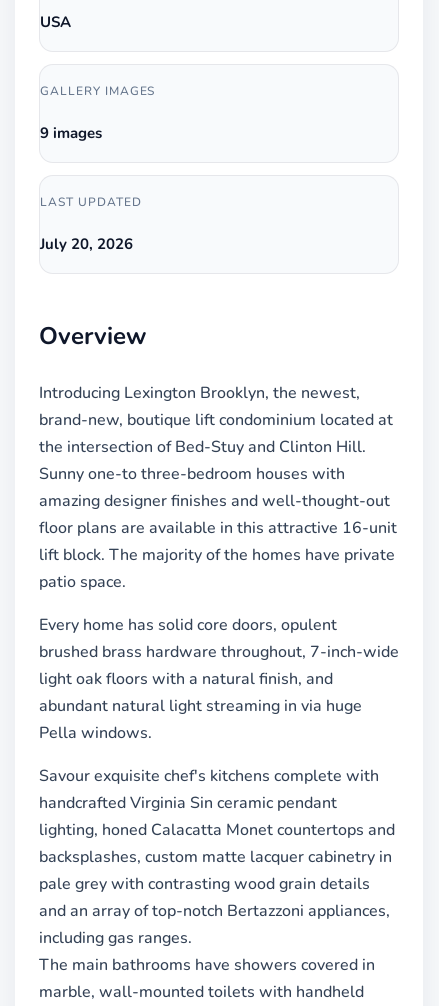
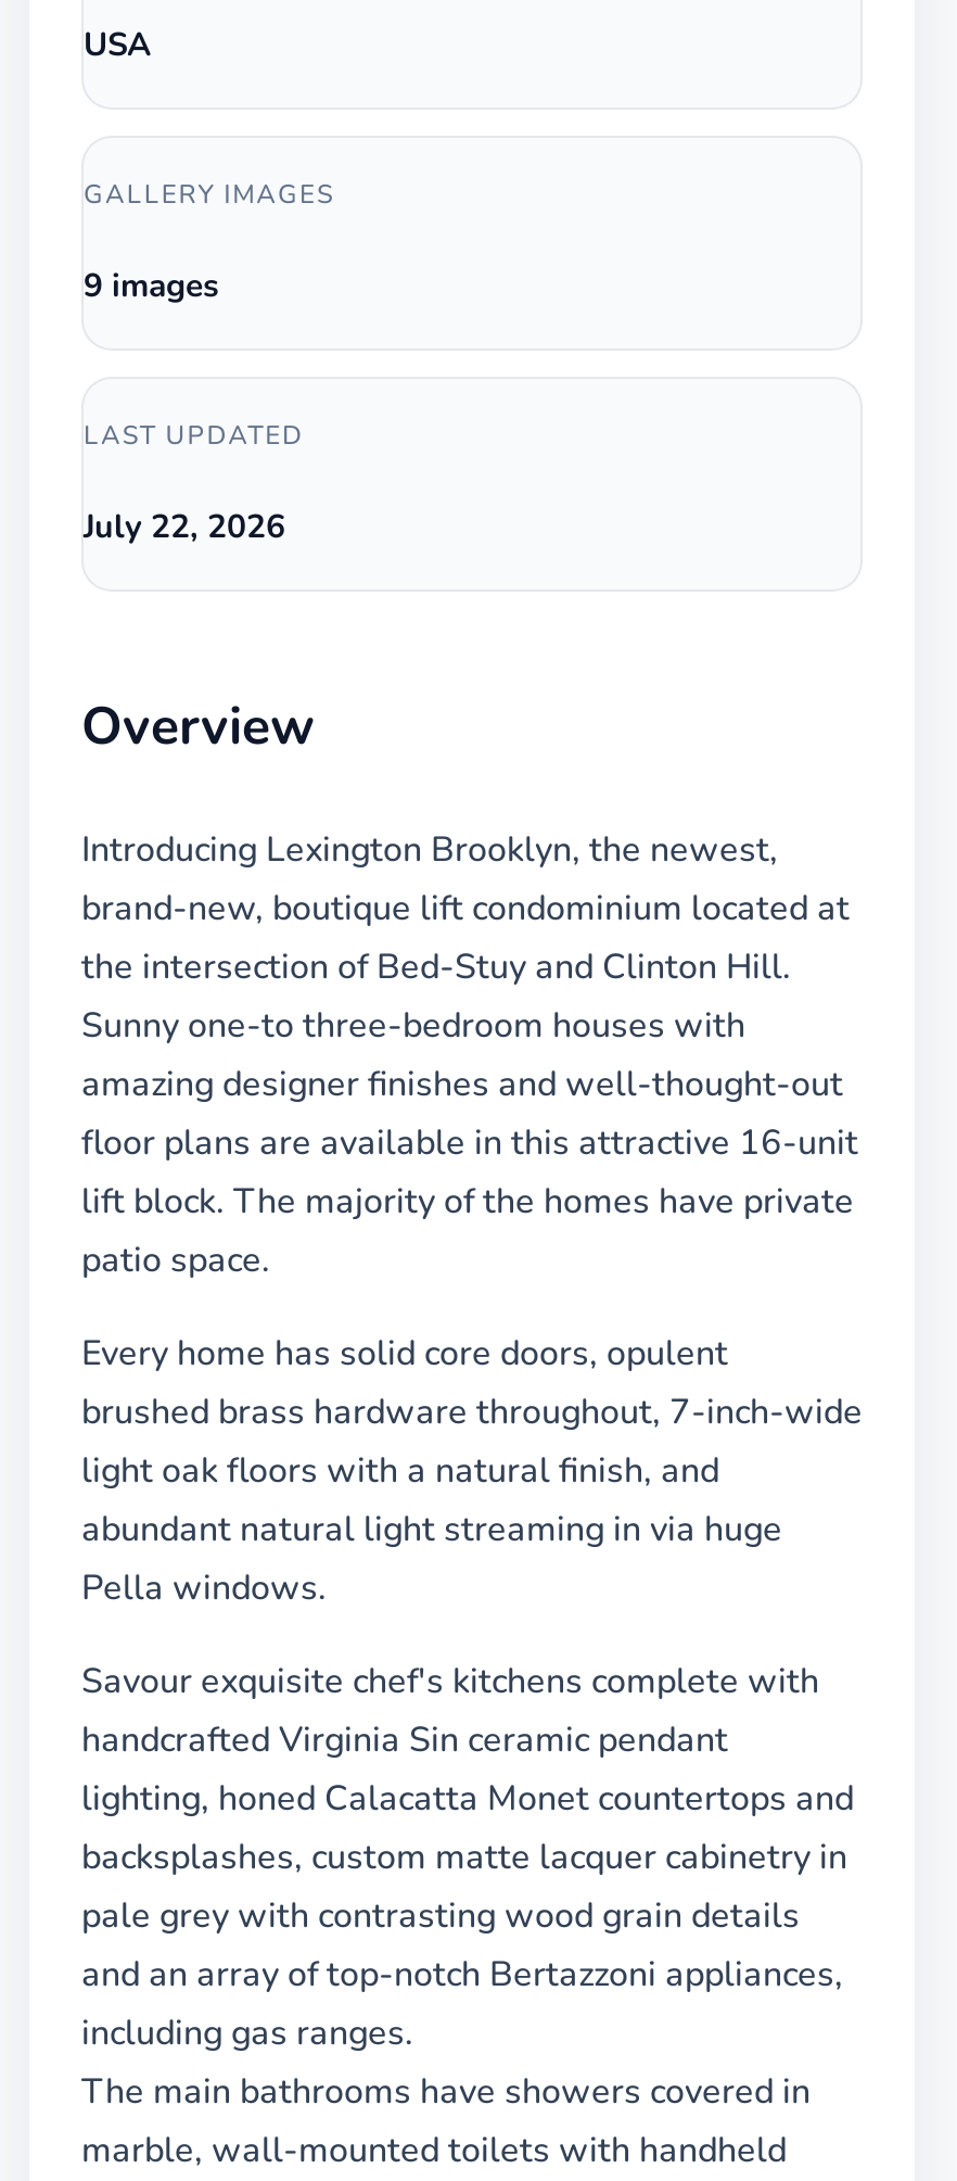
[40,234,133,254] July 20, 2026 -> [84,505,285,548] July 22, 2026

